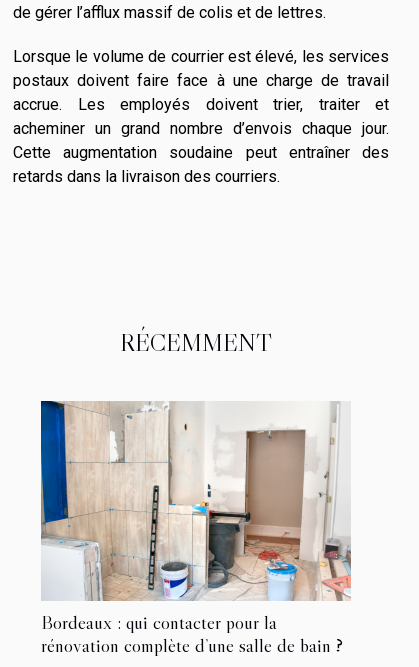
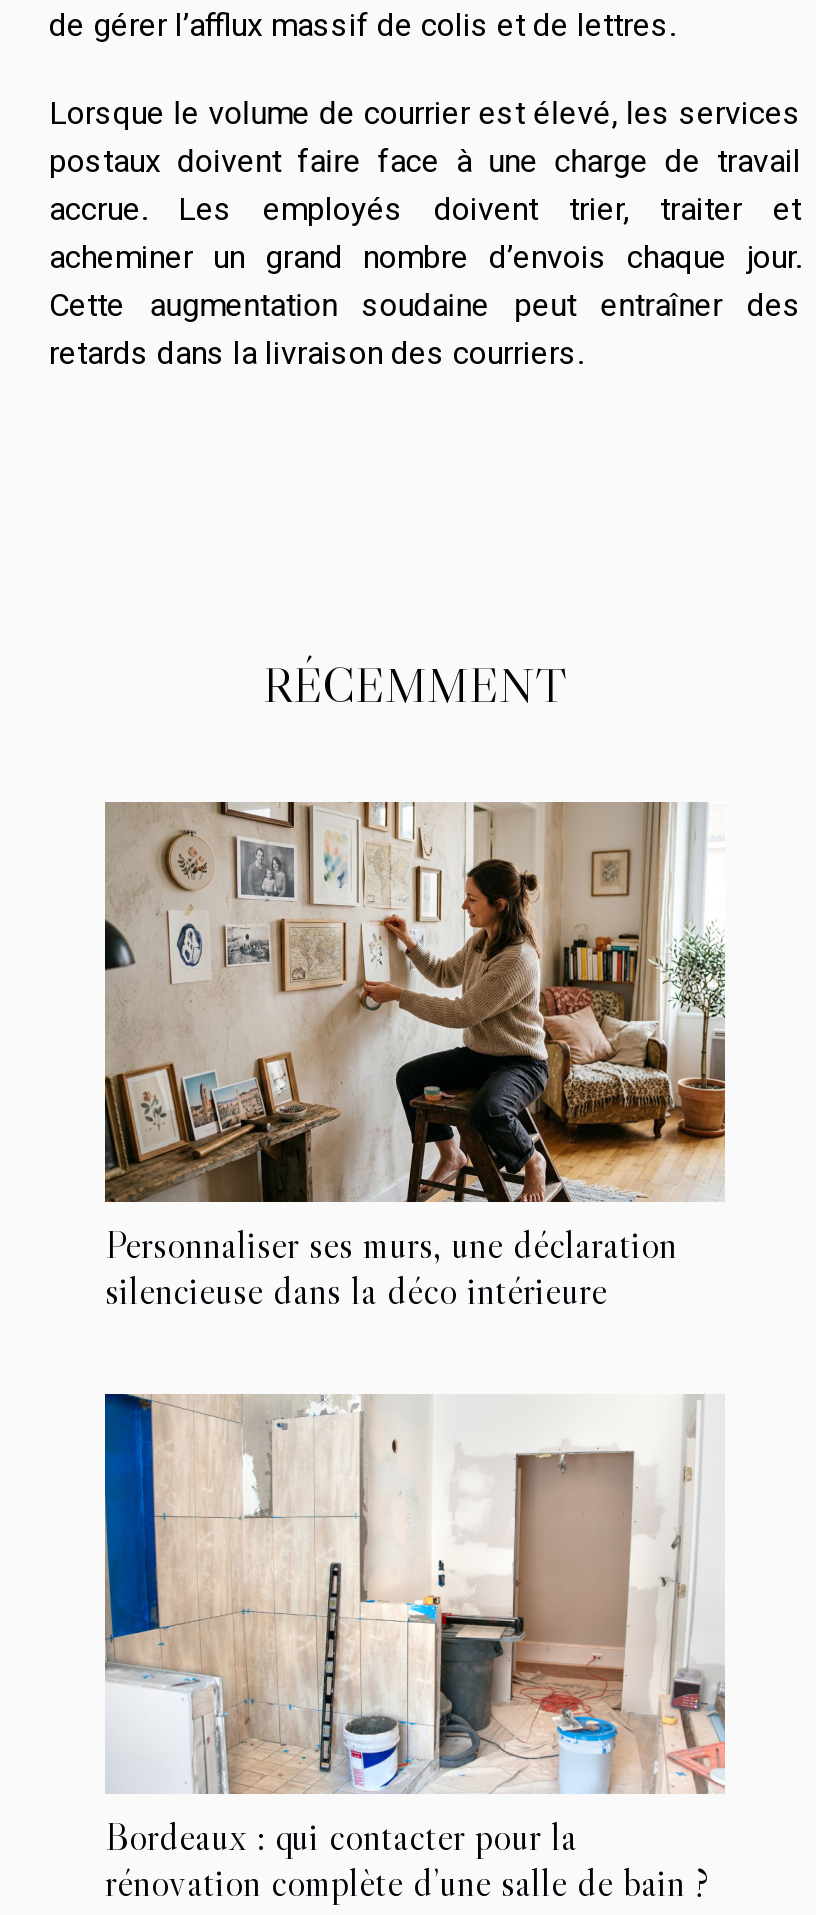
none -> [103,800,727,1314] [image] | Personnaliser ses murs, une déclaration | silencieuse dans la déco intérieure

